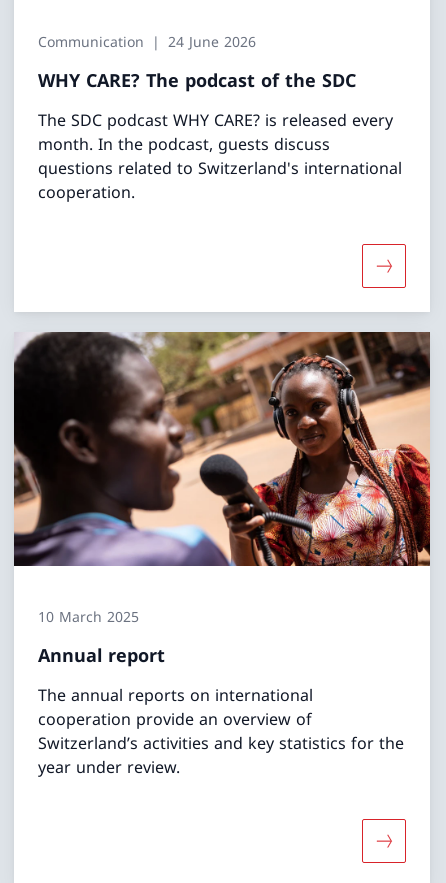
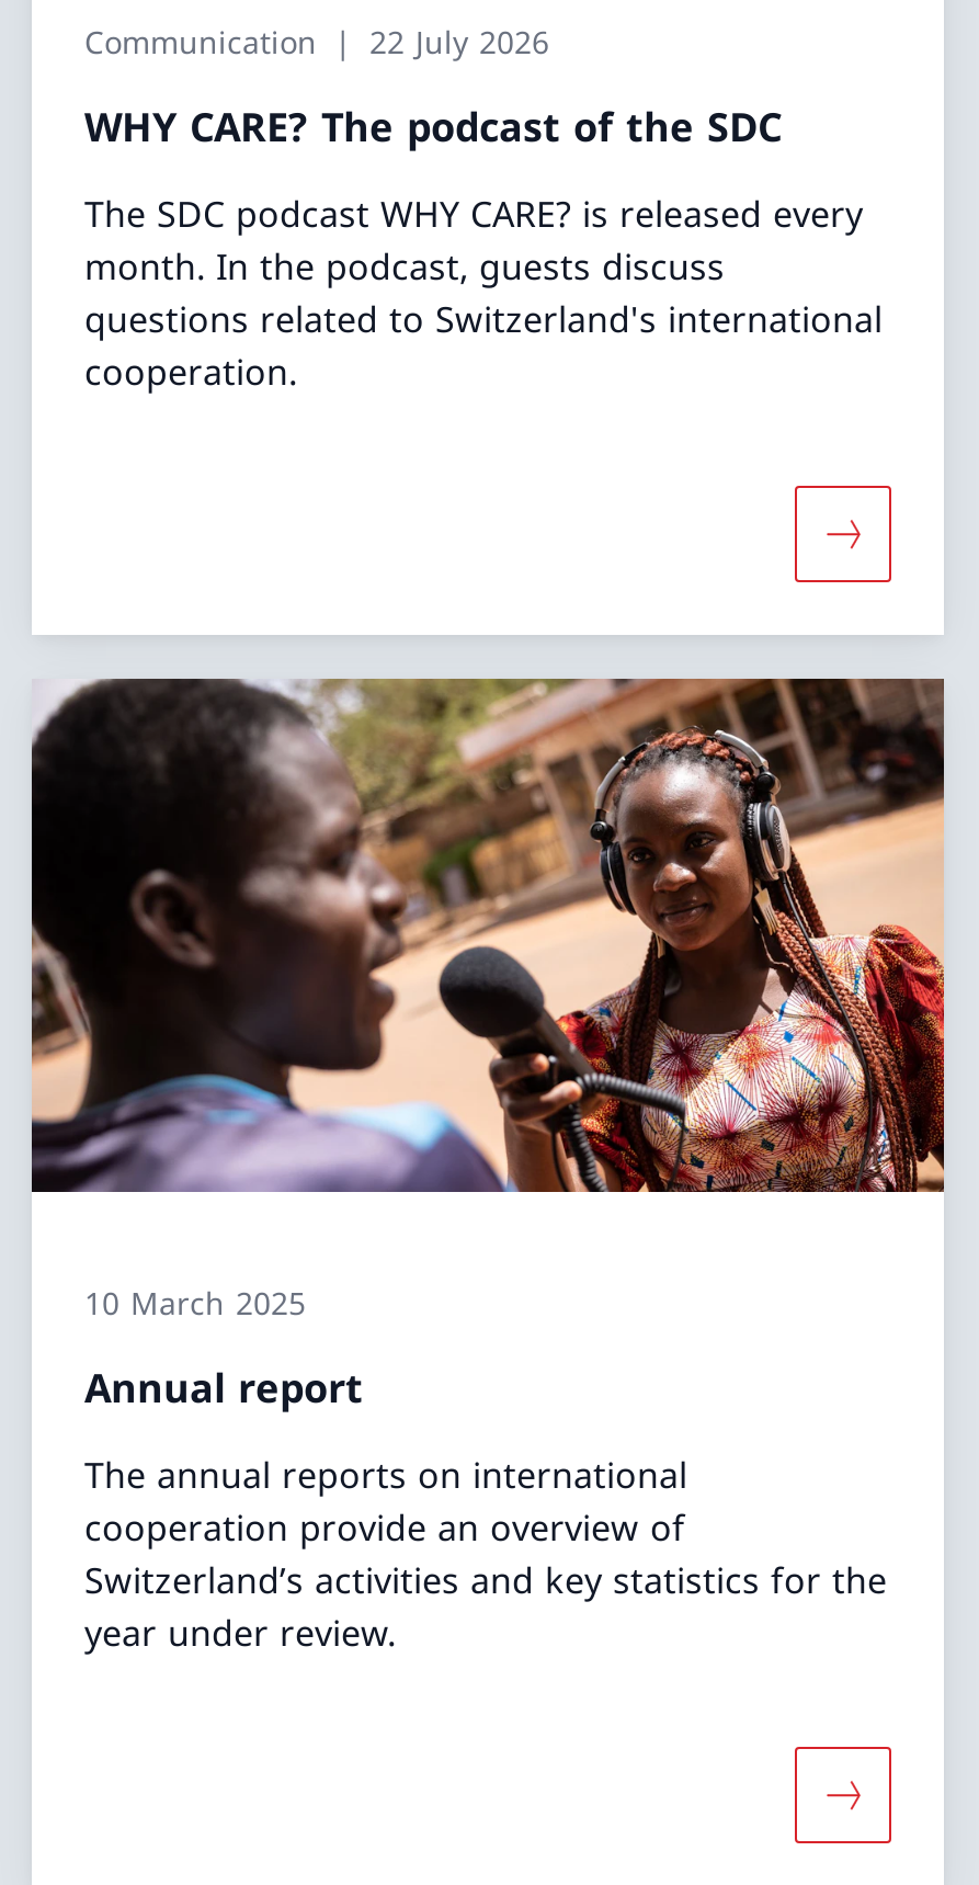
[38,32,256,51] Communication 24 June 2026 -> [84,20,549,62] Communication 22 July 2026

